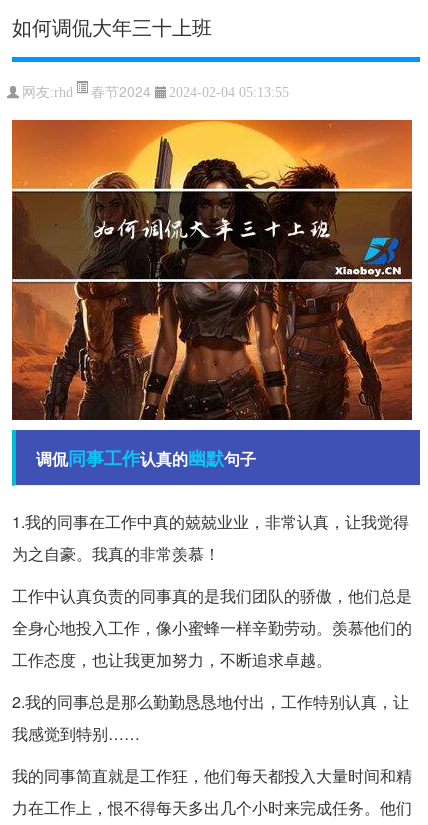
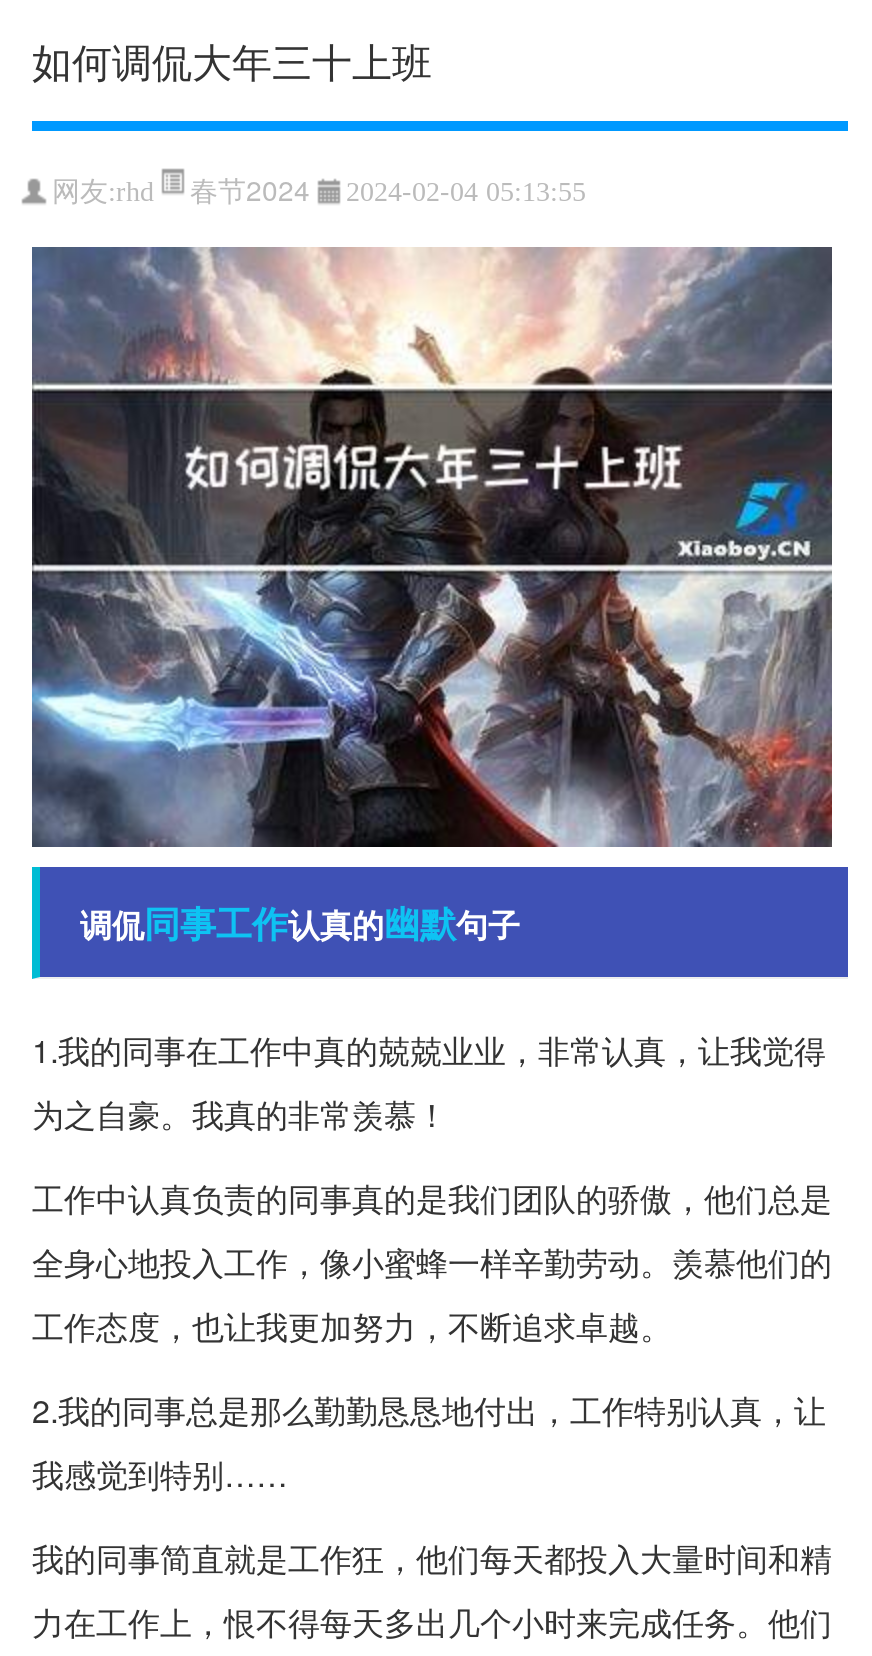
[11,119,413,421] [image] -> [30,245,834,849] [image]

